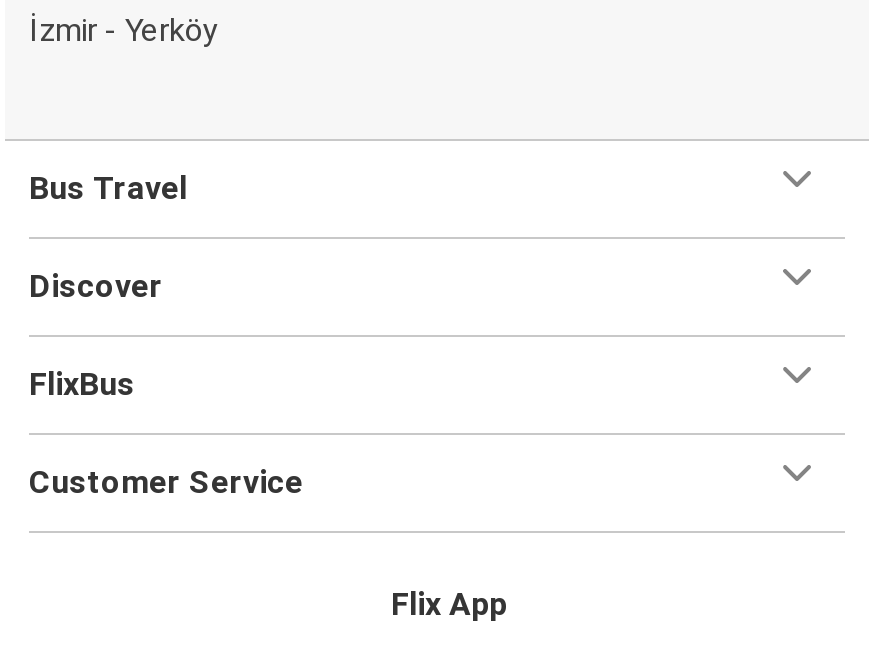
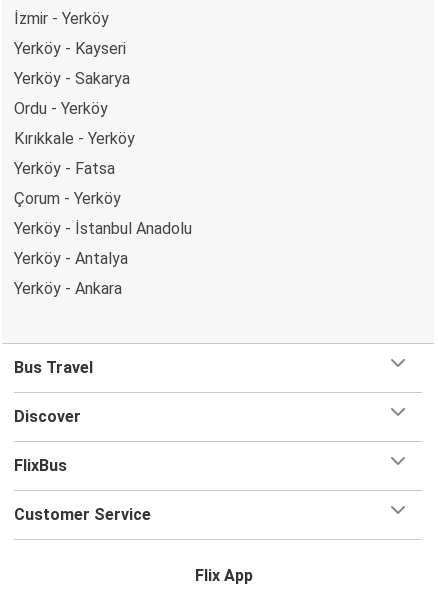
none -> [14,38,192,297] Yerköy - Kayseri | Yerköy - Sakarya | Ordu - Yerköy | Kırıkkale - Yerköy | Yerköy - Fatsa | Çorum - Yerköy | Yerköy - İstanbul Anadolu | Yerköy - Antalya | Yerköy - Ankara

